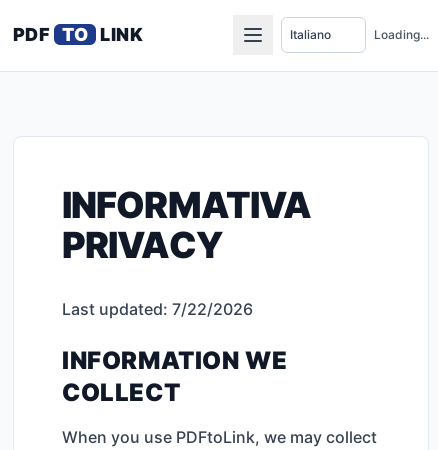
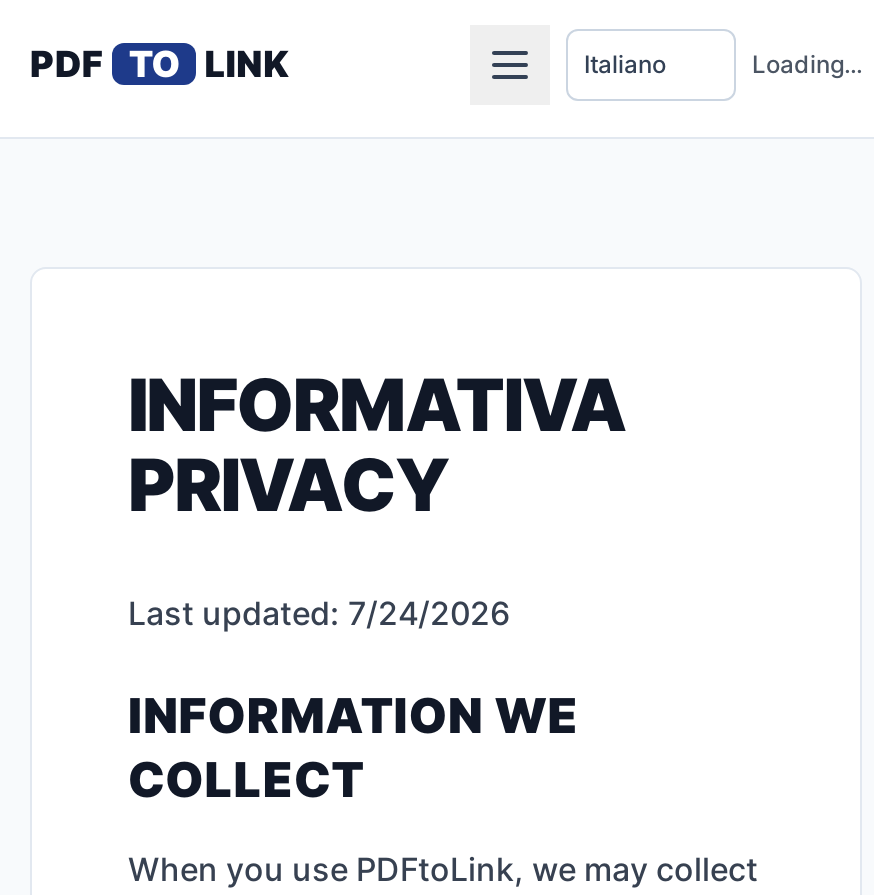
[62,299,253,319] Last updated: 7/22/2026 -> [128,593,510,633] Last updated: 7/24/2026

